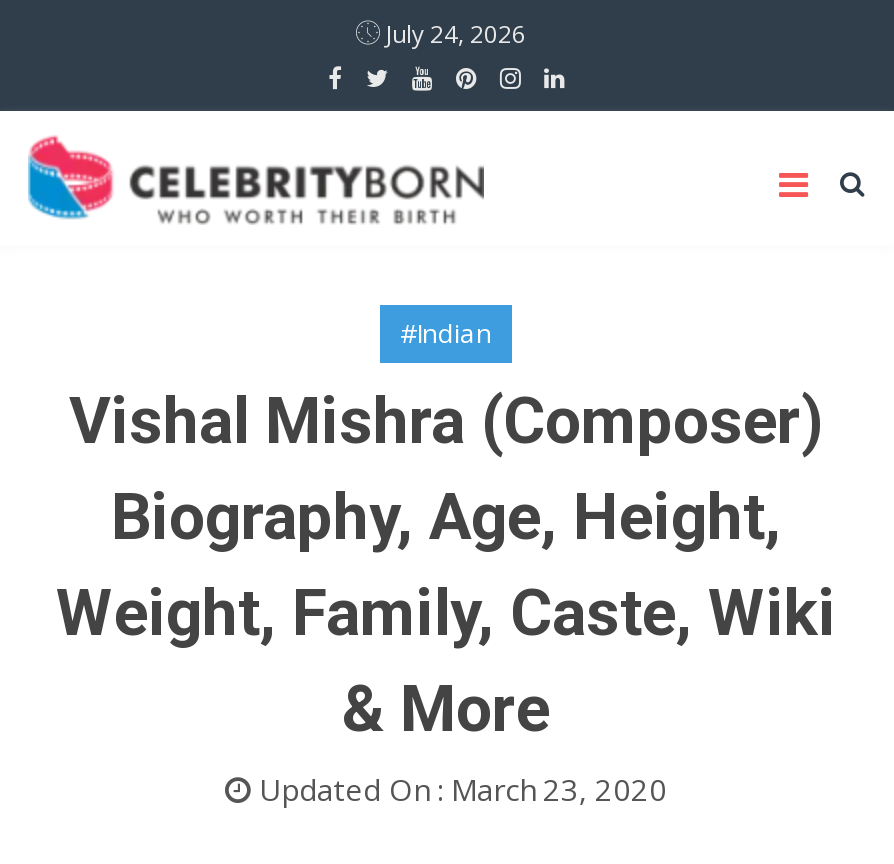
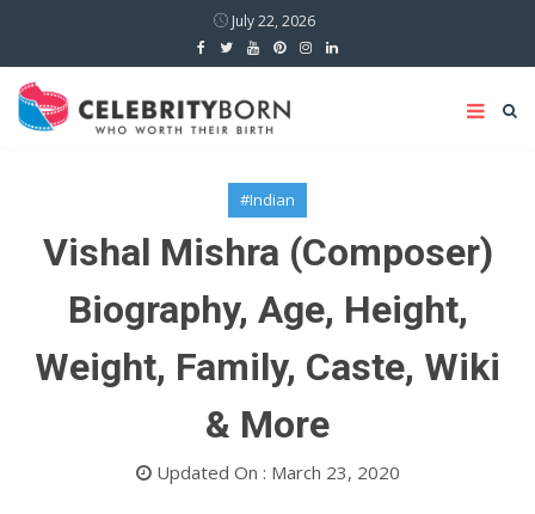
[380,17,526,51] July 24, 2026 -> [228,11,315,31] July 22, 2026

